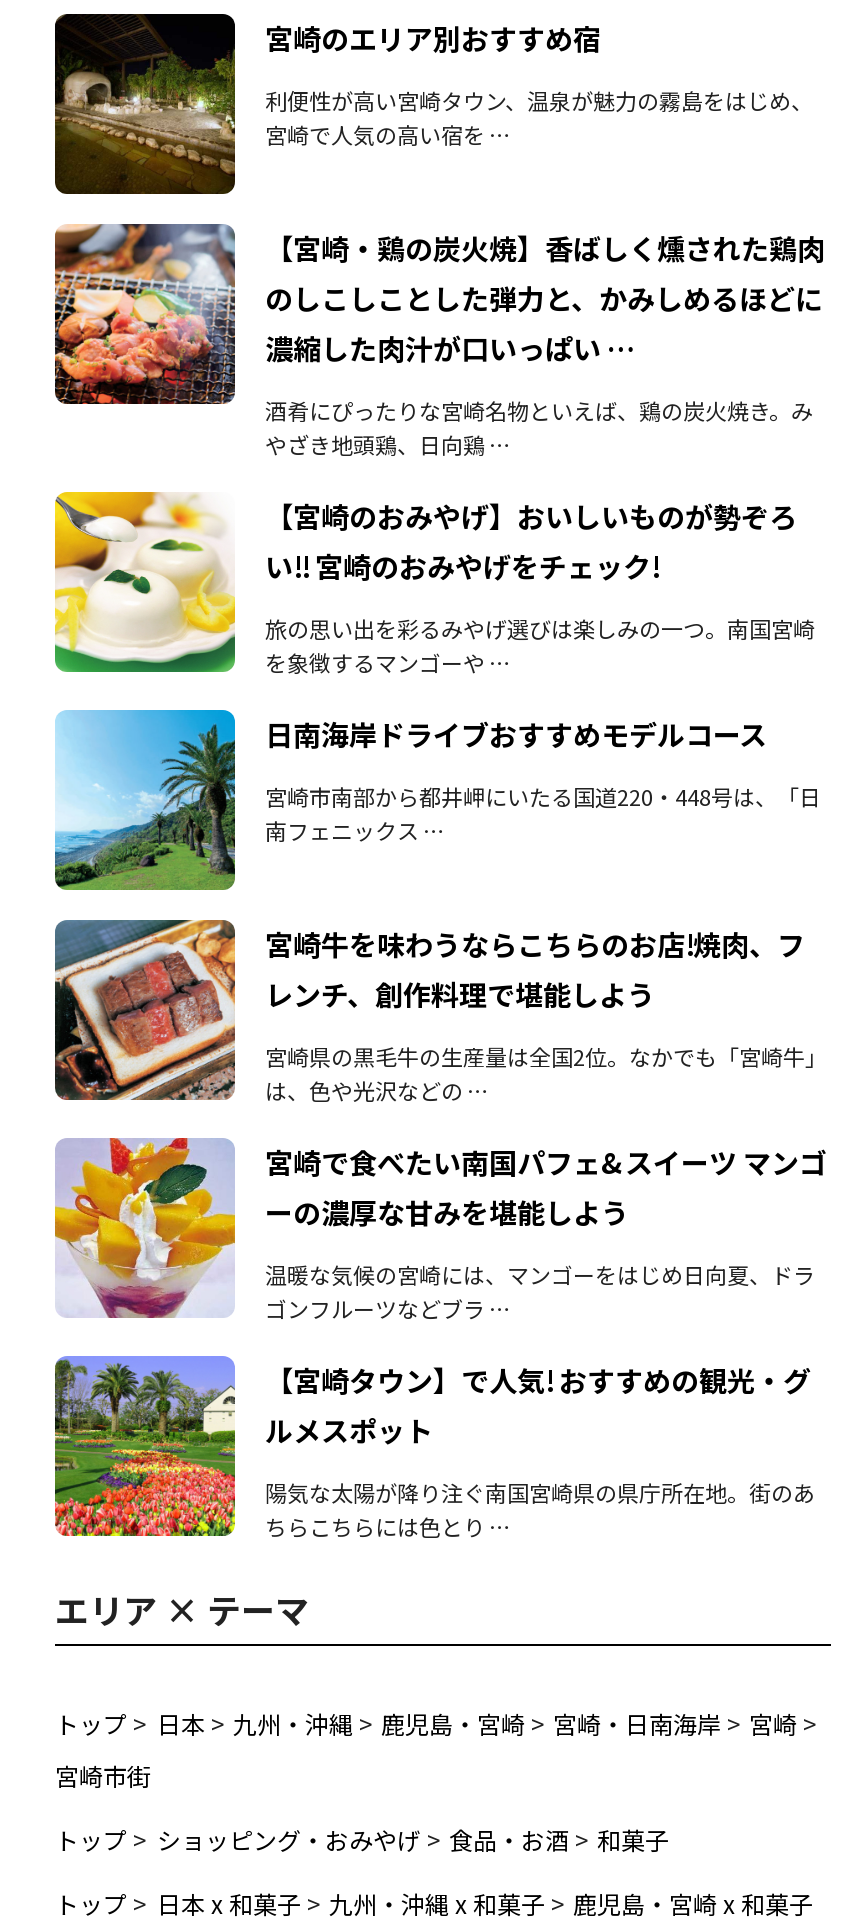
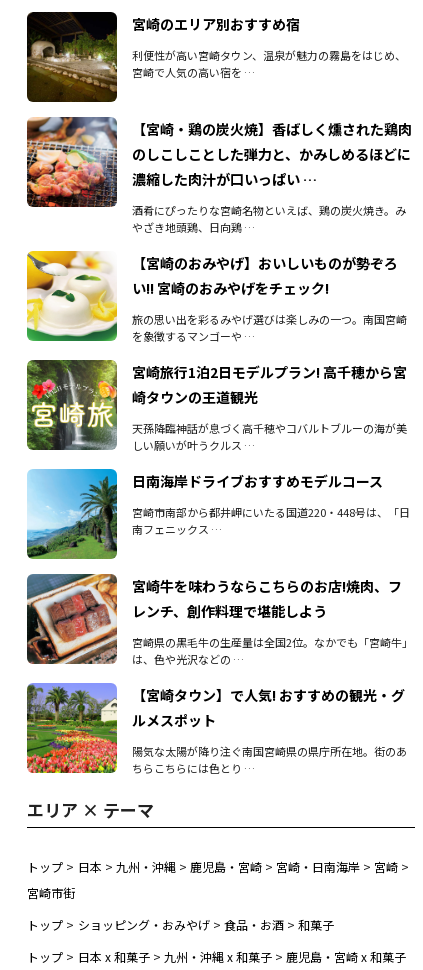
none -> [26,359,407,453] [image] | 宮崎旅行1泊2日モデルプラン! 高千穂から宮 | 崎タウンの王道観光 | 天孫降臨神話が息づく高千穂やコバルトブルーの海が美 | しい願いが叶うクルス …
moved [51,708,827,1106] -> [25,468,413,667]: [image] | 日南海岸ドライブおすすめモデルコース | 宮崎市南部から都井岬にいたる国道220・448号は、「日 | 南フェニックス … | 宮崎牛を味わうならこちらのお店!焼肉、フ | レンチ、創作料理で堪能しよう | 宮崎県の黒毛牛の生産量は全国2位。なかでも「宮崎牛」 | は、色や光沢などの …
[53,1136,827,1324] [image] | 宮崎で食べたい南国パフェ&スイーツ マンゴ | ーの濃厚な甘みを堪能しよう | 温暖な気候の宮崎には、マンゴーをはじめ日向夏、ドラ | ゴンフルーツなどブラ … -> none

